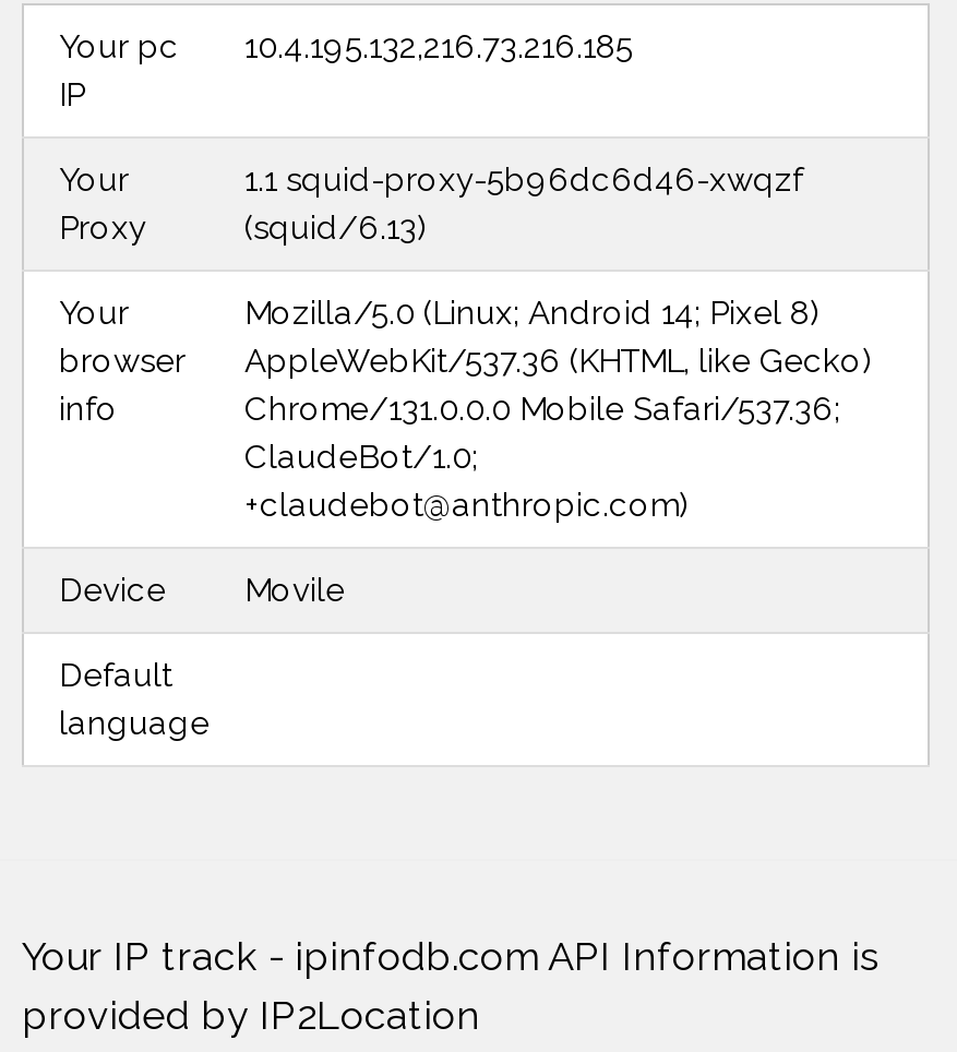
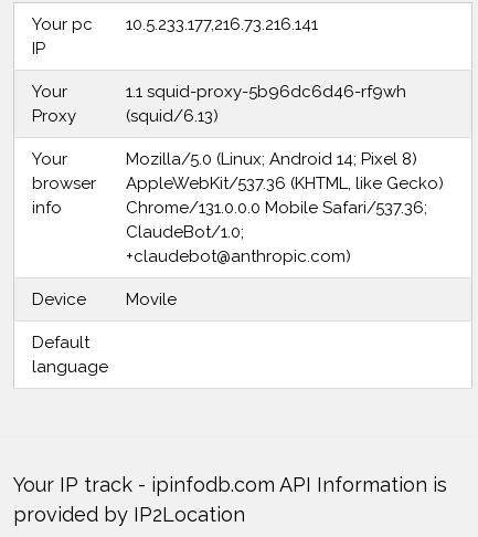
[59,26,633,66] Your pc 10.4.195.132,216.73.216.185 -> [32,14,318,34] Your pc 10.5.233.177,216.73.216.141
[244,160,803,199] 1.1 squid-proxy-5b96dc6d46-xwqzf -> [126,81,406,101] 1.1 squid-proxy-5b96dc6d46-rf9wh

